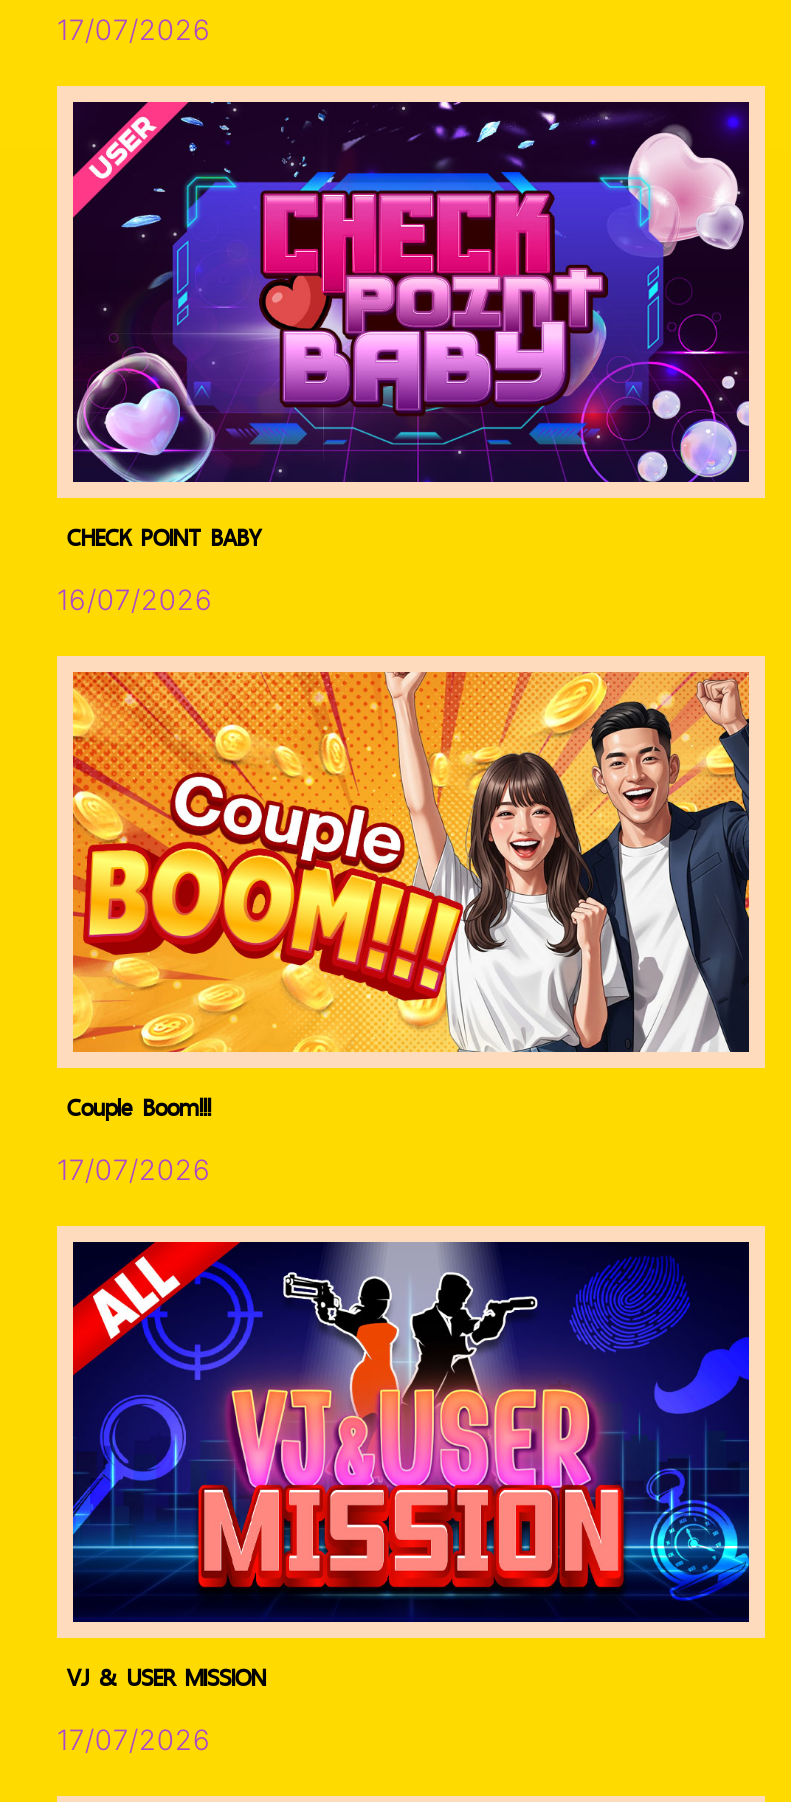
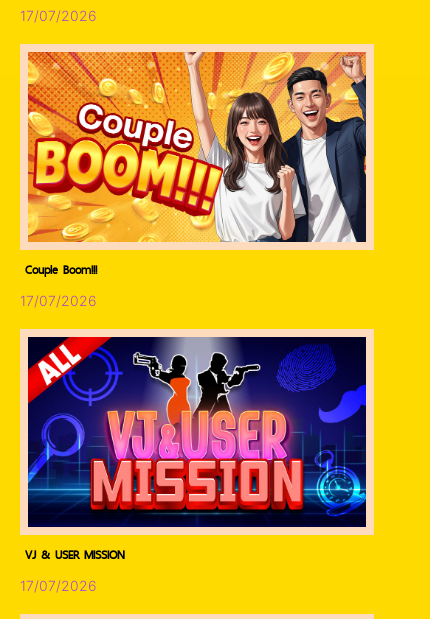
[57,100,751,616] [image] | CHECK POINT BABY | 16/07/2026 -> none

